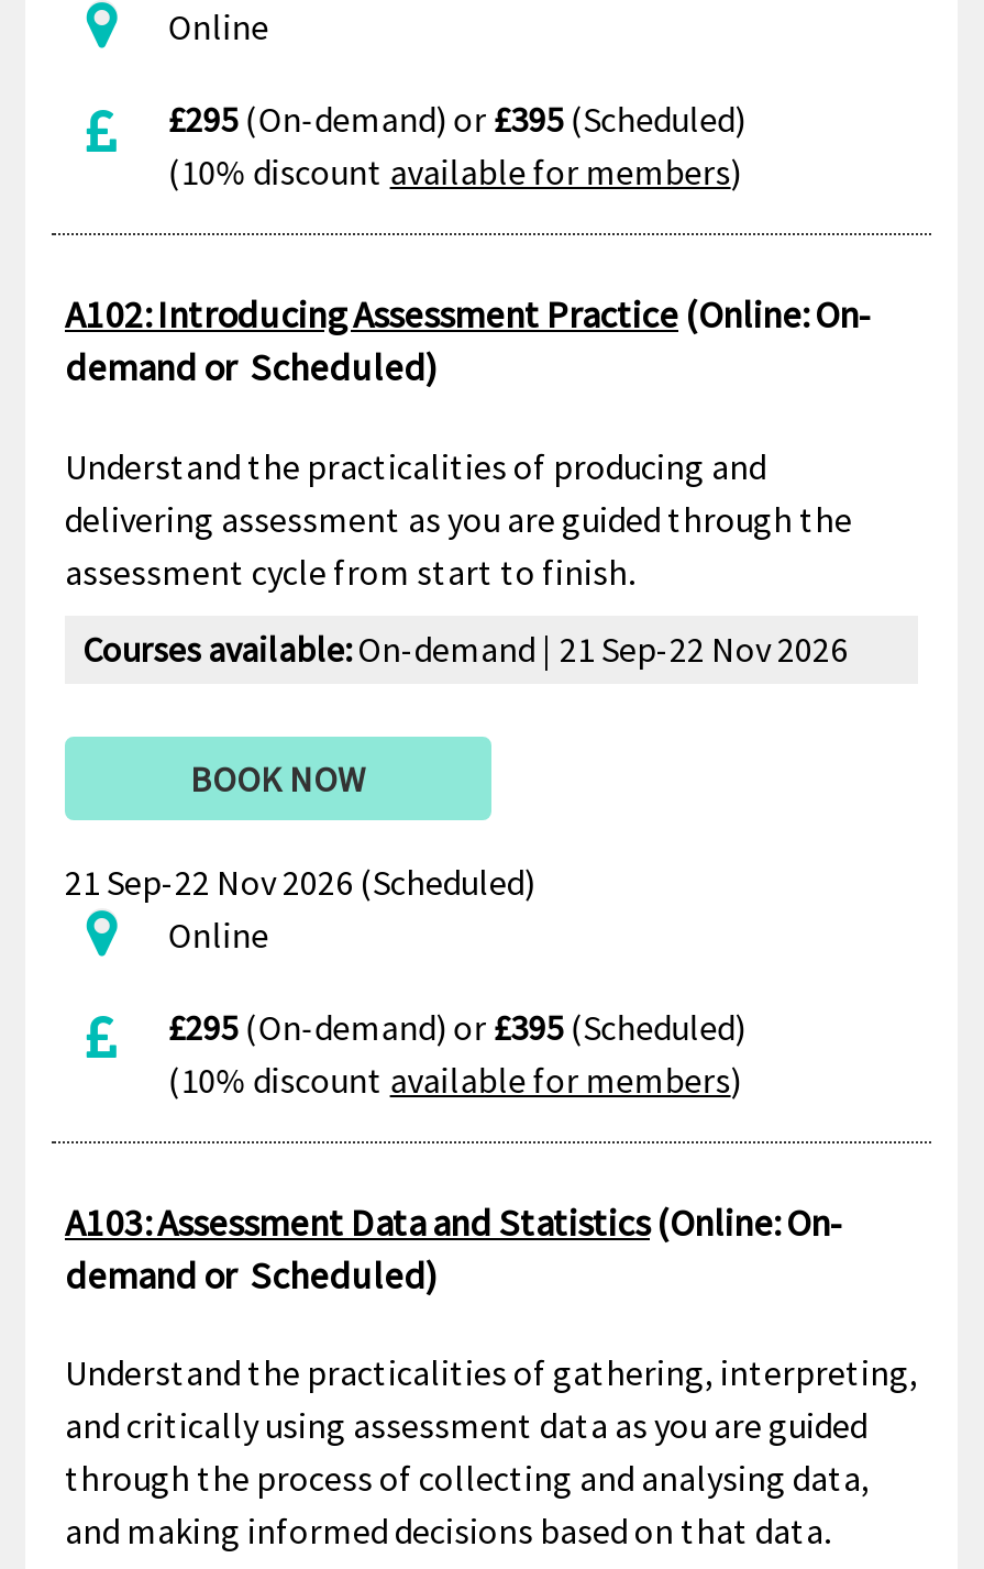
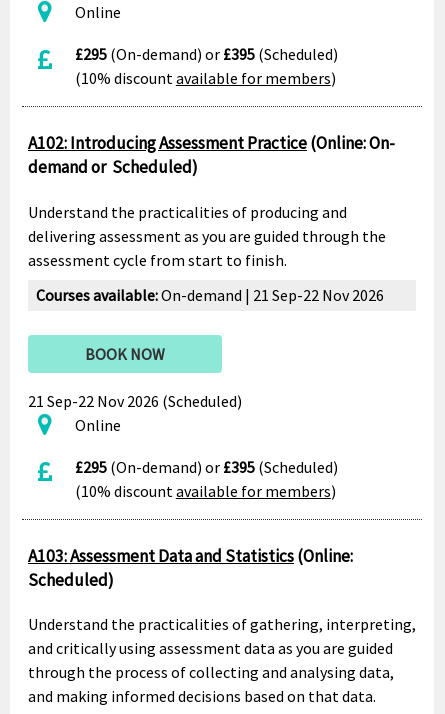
[65,1197,843,1299] A103: Assessment Data and Statistics (Online:On- | demand or Scheduled) -> [28,544,353,590] A103: Assessment Data and Statistics (Online: | Scheduled)

